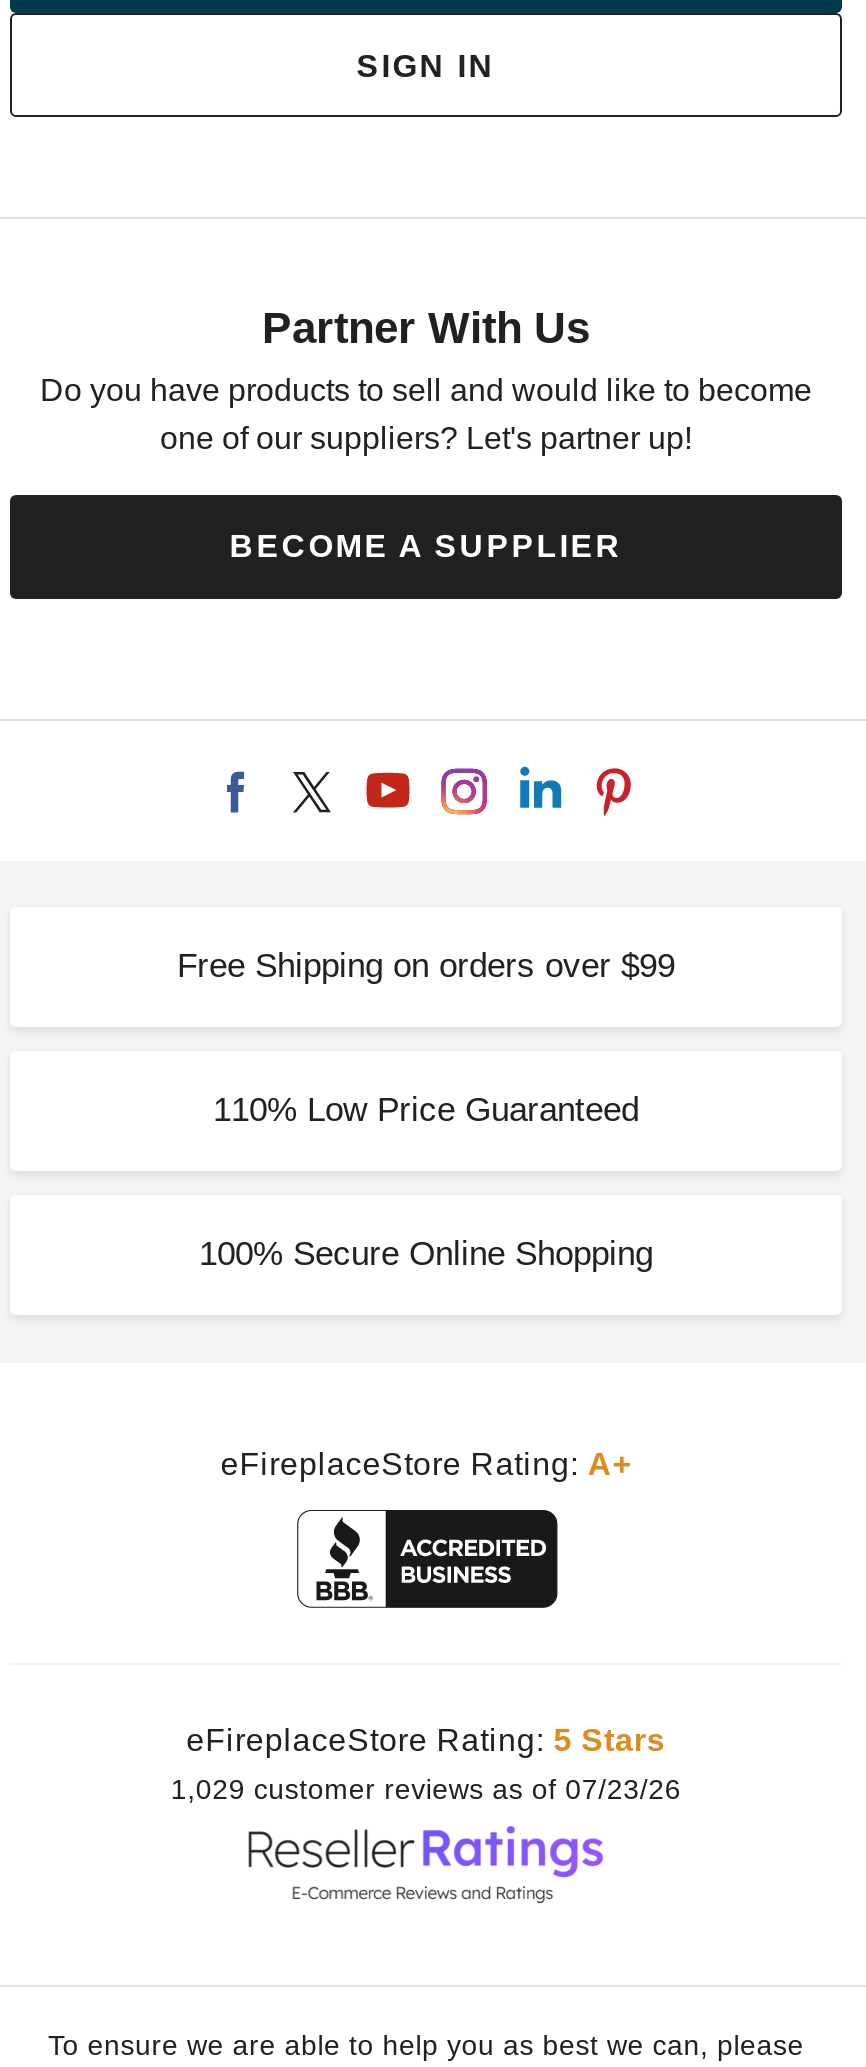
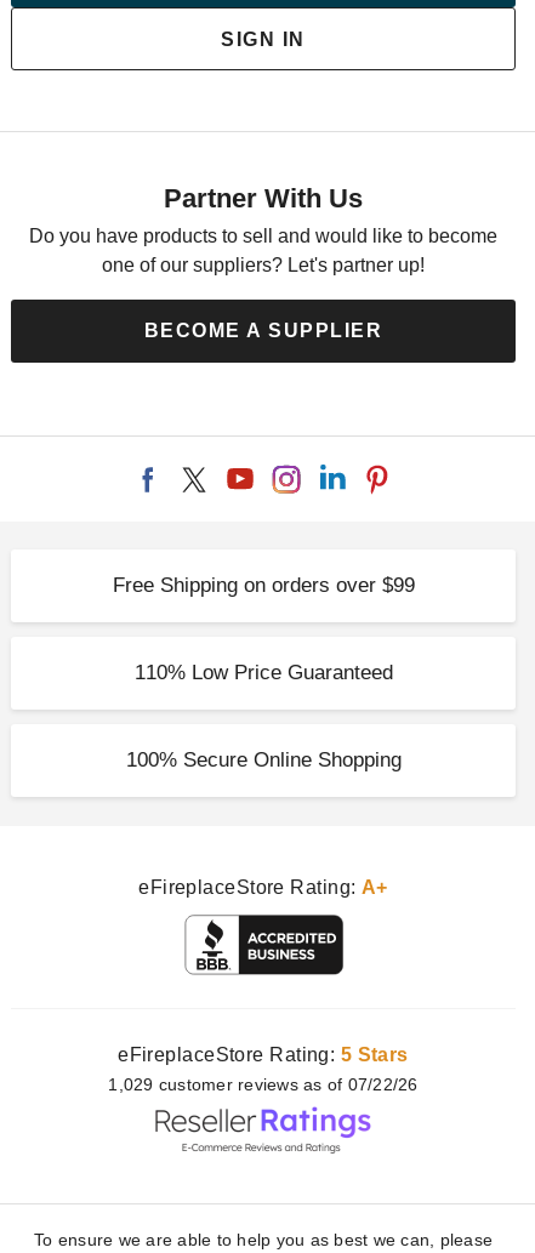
[171,1773,681,1805] 1,029 customer reviews as of 07/23/26 -> [108,1074,418,1094] 1,029 customer reviews as of 07/22/26

